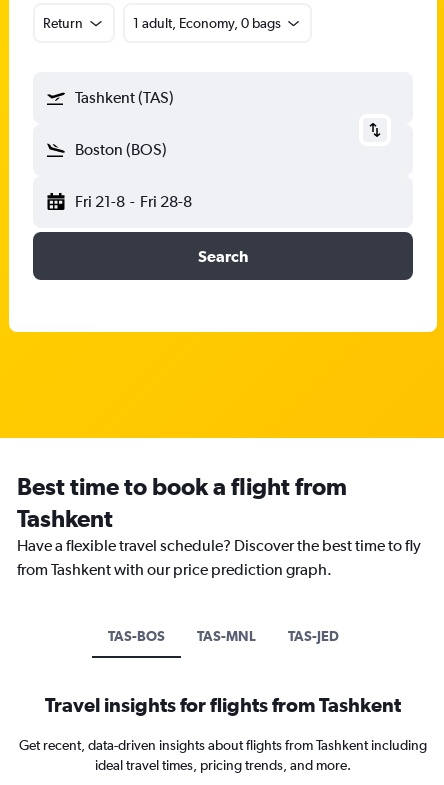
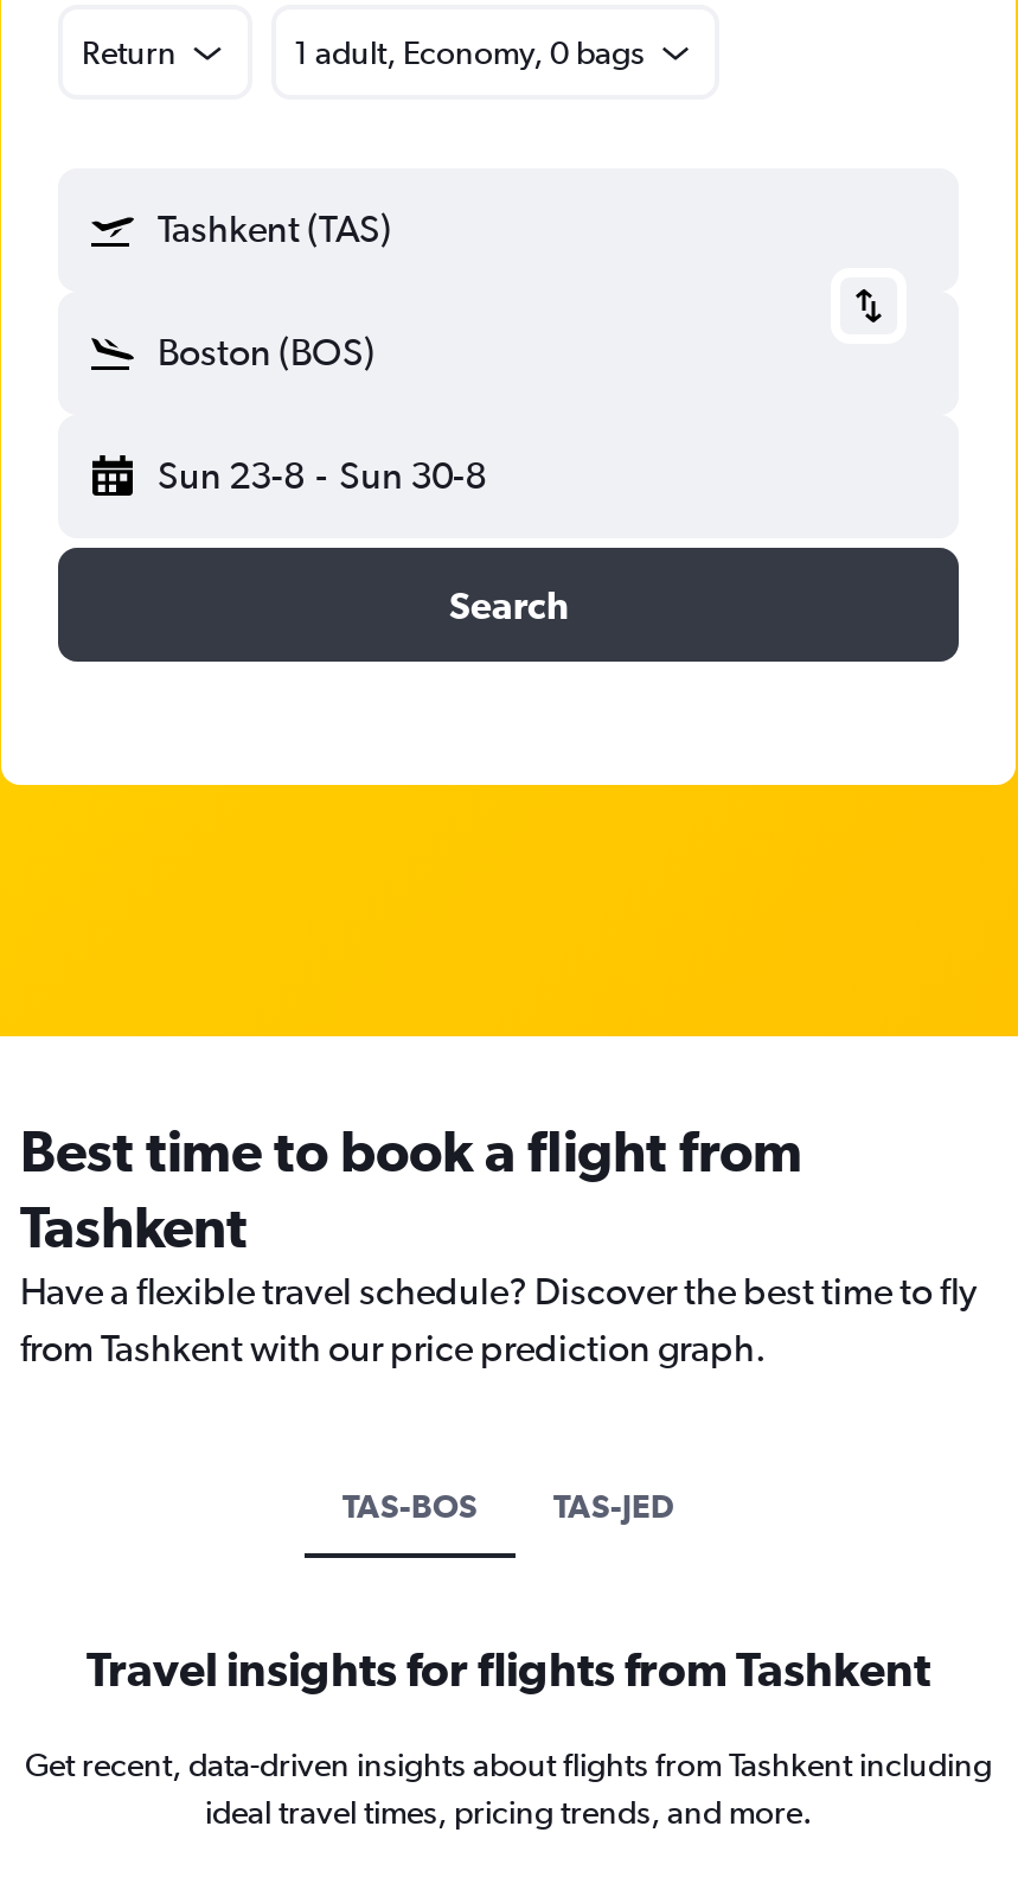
[75,192,192,211] Fri 21-8 - Fri 28-8 -> [158,453,486,498] Sun 23-8 - Sun 30-8
[196,628,255,644] TAS-MNL -> none

